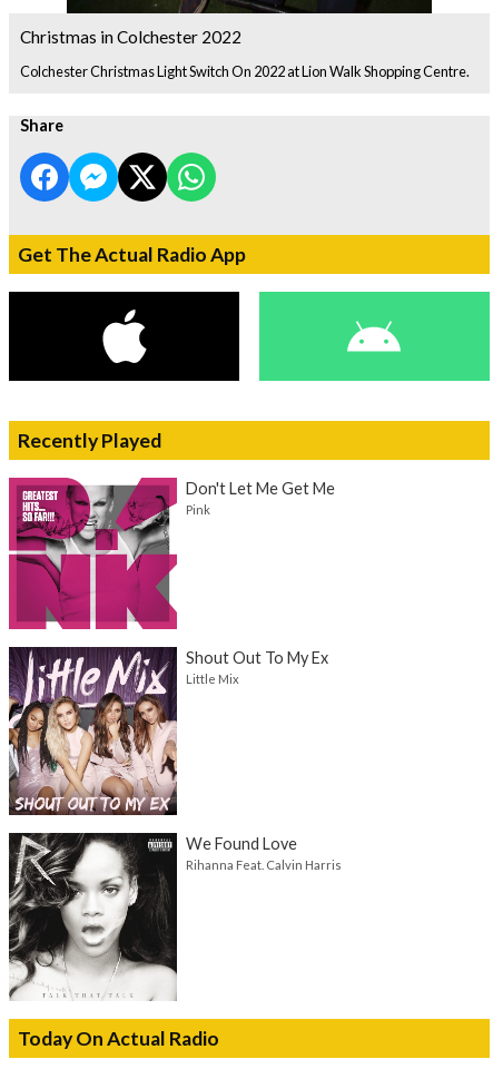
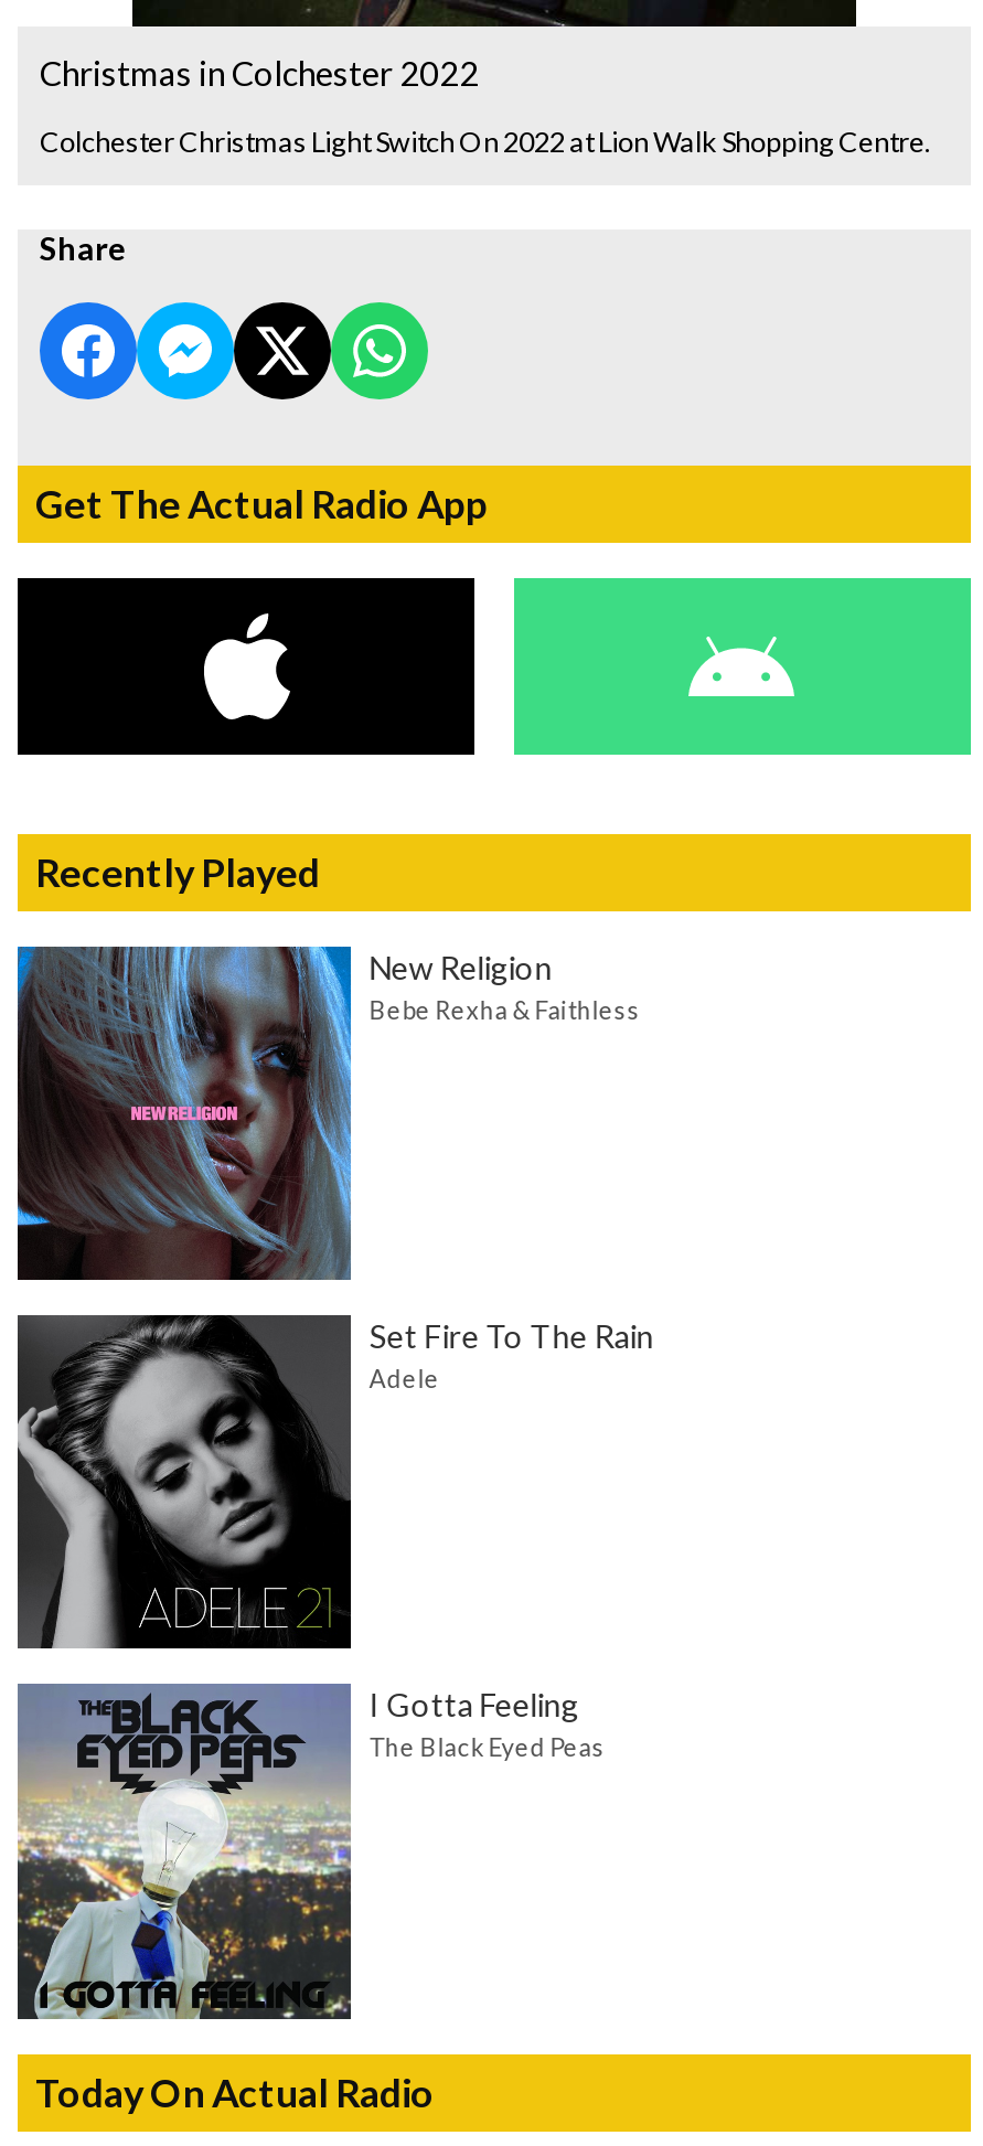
[8,477,335,630] [image] | Don't Let Me Get Me | Pink -> [15,944,640,1284] [image] | New Religion | Bebe Rexha & Faithless
[9,646,329,816] [image] | Shout Out To My Ex | Little Mix -> [18,1315,654,1651] [image] | Set Fire To The Rain | Adele
[8,833,342,1003] [image] | We Found Love | Rihanna Feat. Calvin Harris -> [15,1686,605,2024] [image] | I Gotta Feeling | The Black Eyed Peas

